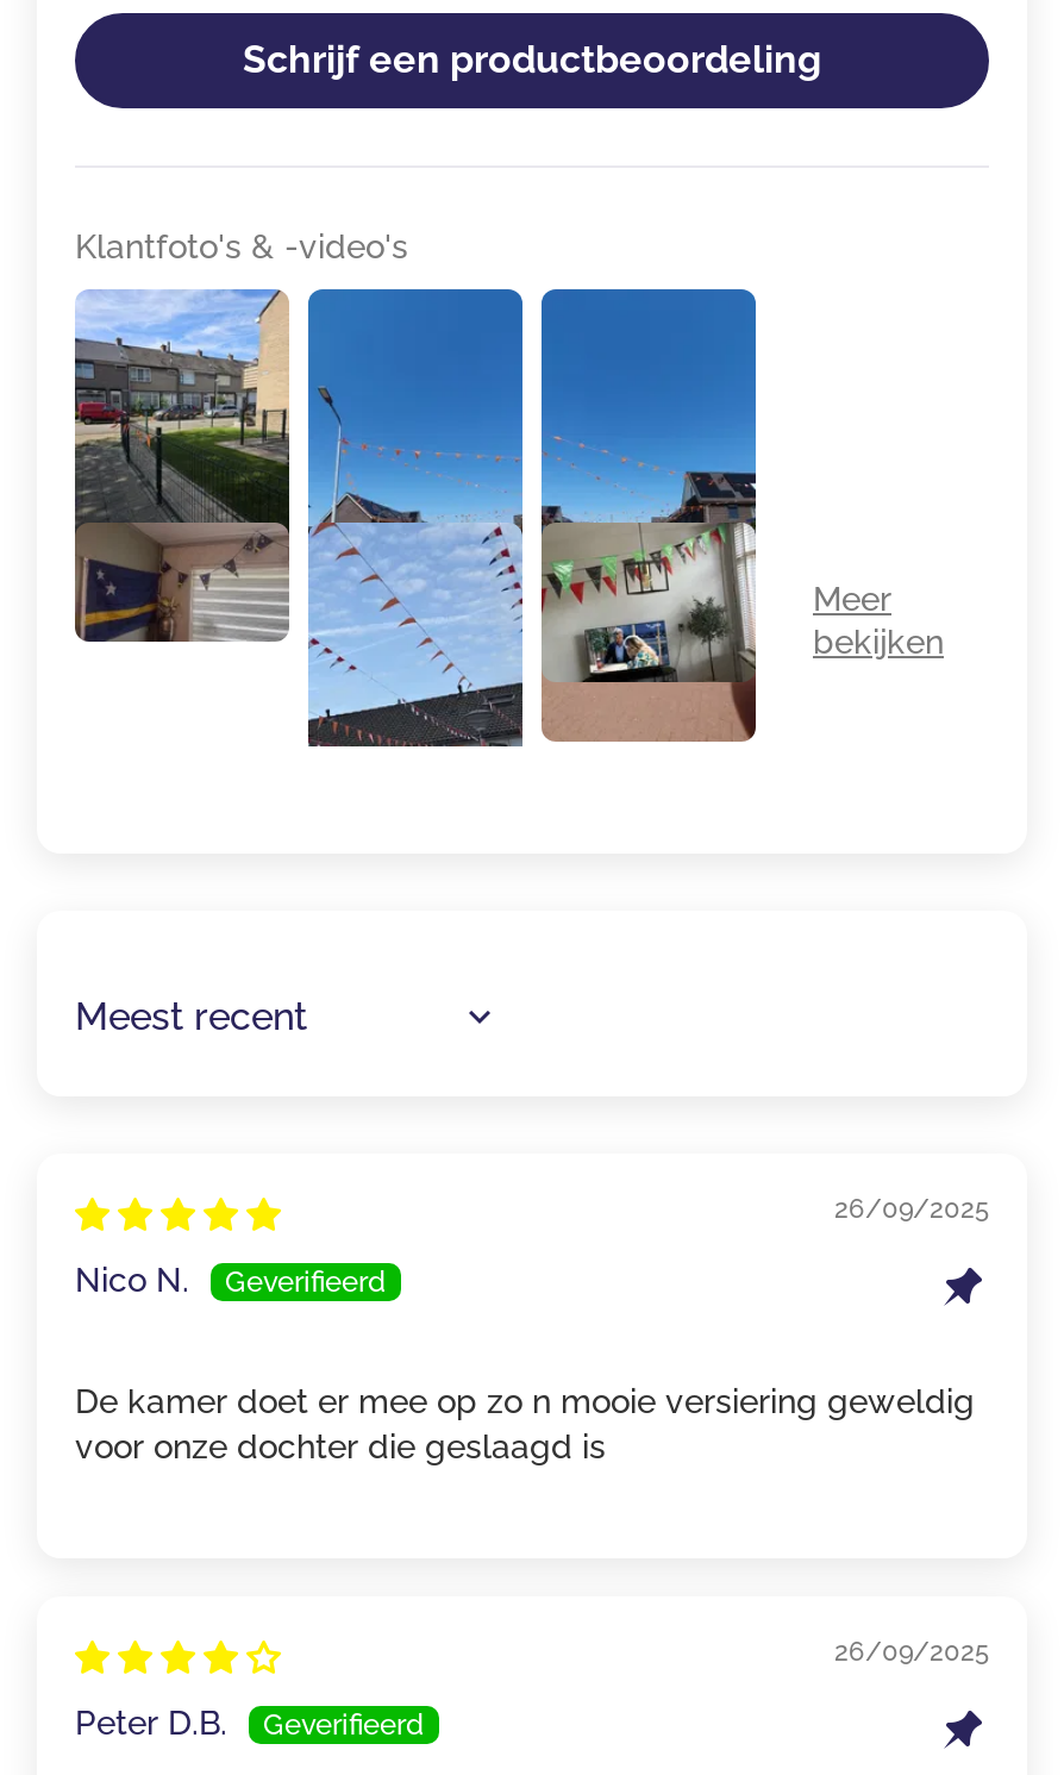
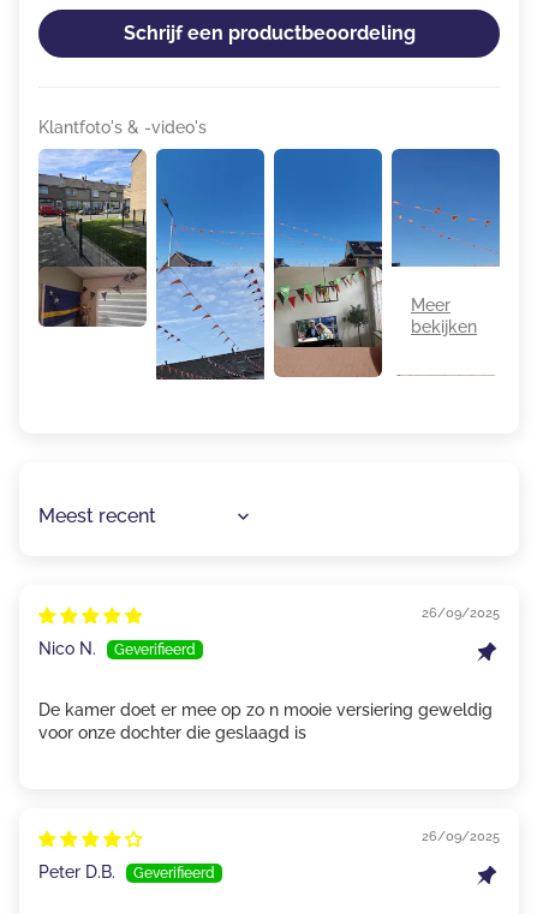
none -> [390,148,501,268] [image]

